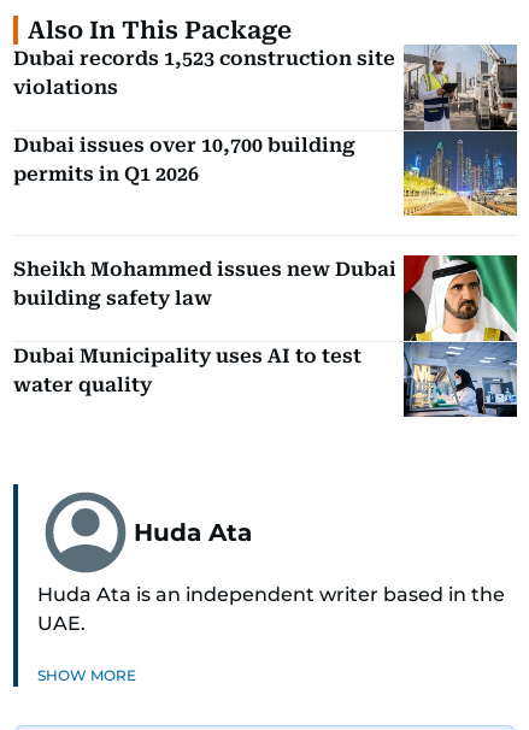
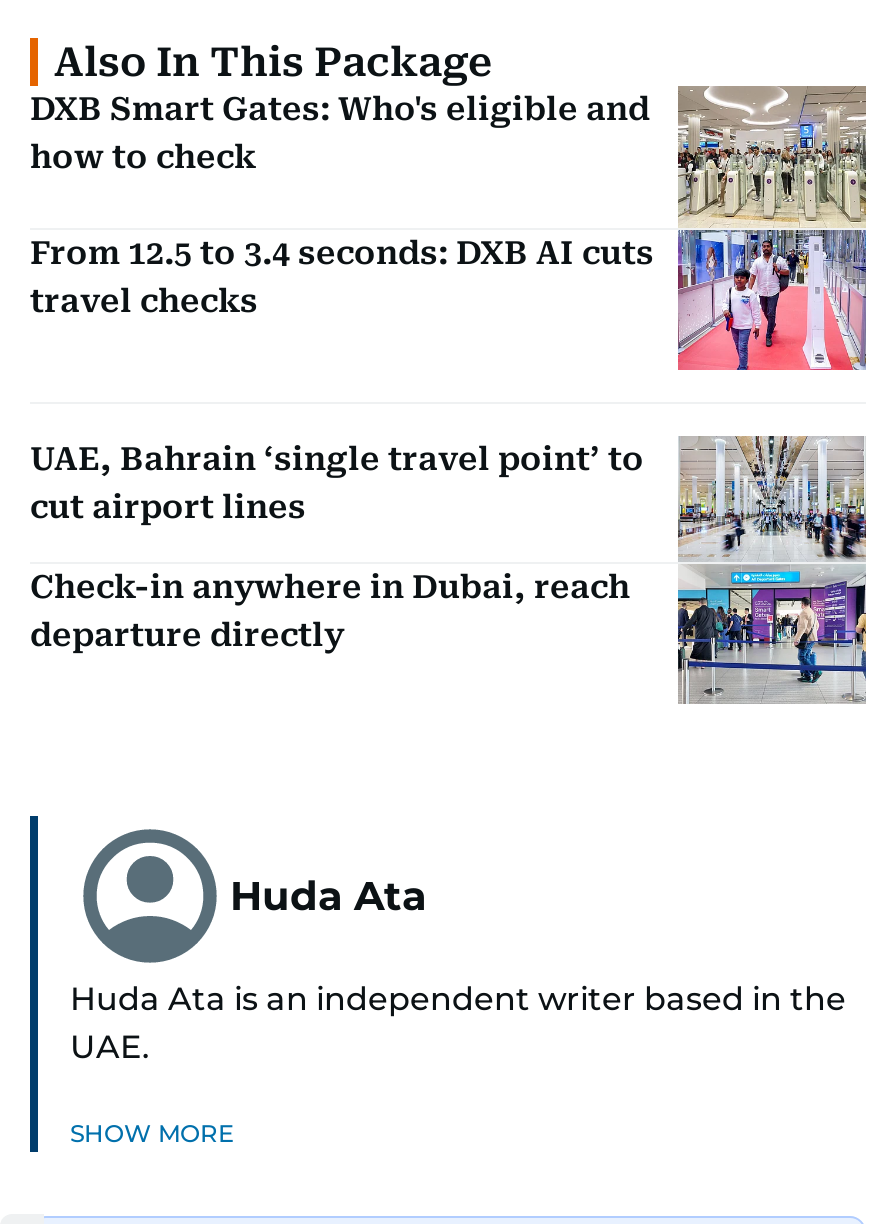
[13,45,518,217] [image] | Dubai records 1,523 construction site | violations -> [30,84,868,372] [image] | DXB Smart Gates: Who's eligible and | how to check
[13,133,355,185] Dubai issues over 10,700 building | permits in Q1 2026 -> [30,233,654,319] From 12.5 to 3.4 seconds: DXB AI cuts | travel checks
[13,254,518,417] [image] | Sheikh Mohammed issues new Dubai | building safety law -> [30,434,868,704] [image] | UAE, Bahrain ‘single travel point’ to | cut airport lines
[13,344,362,396] Dubai Municipality uses AI to test | water quality -> [30,567,630,653] Check-in anywhere in Dubai, reach | departure directly

